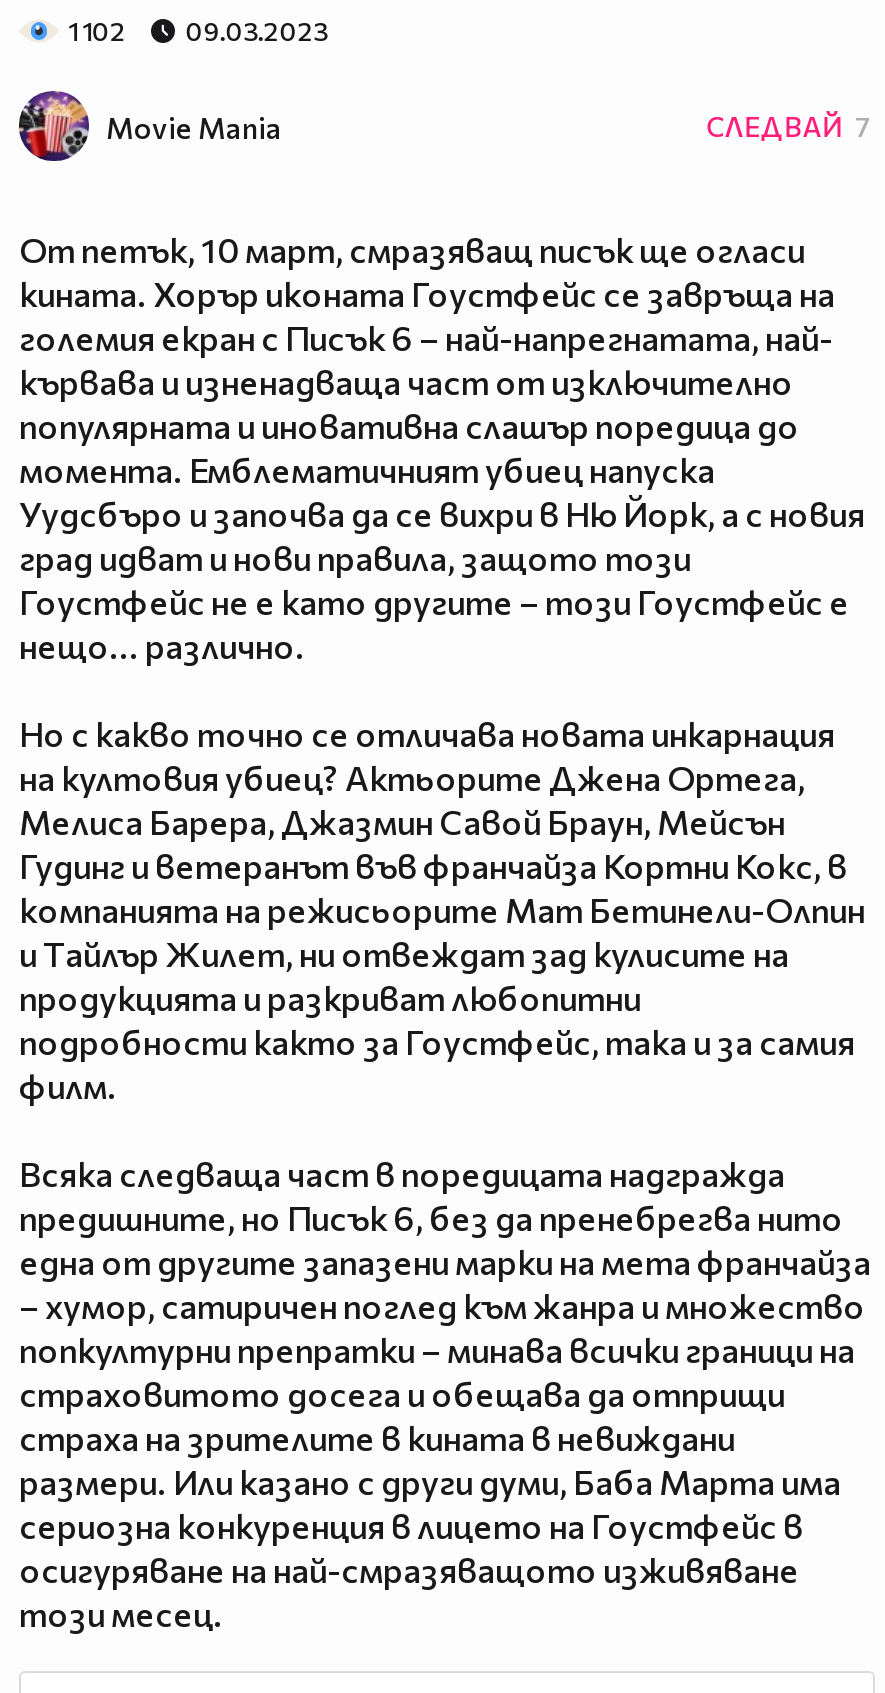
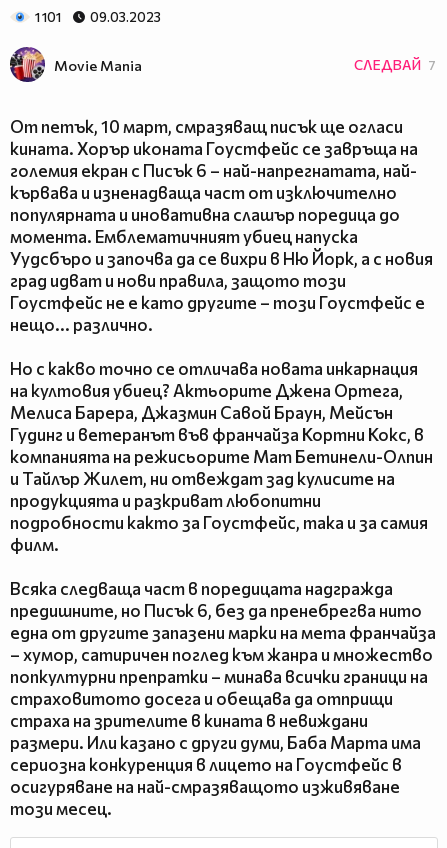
[68,15,328,47] 1 102 09.03.2023 -> [35,9,161,25] 1 101 09.03.2023

